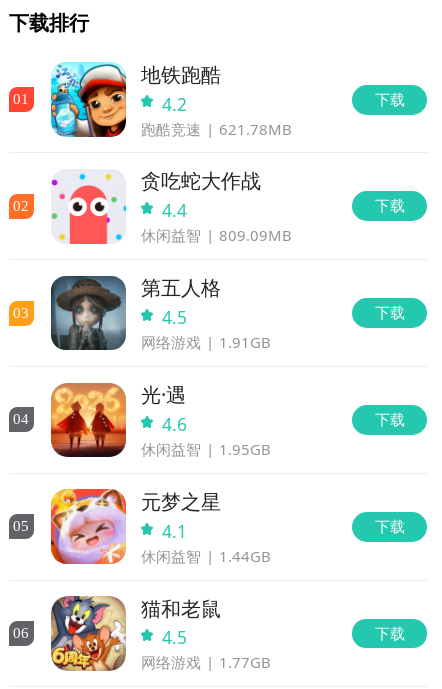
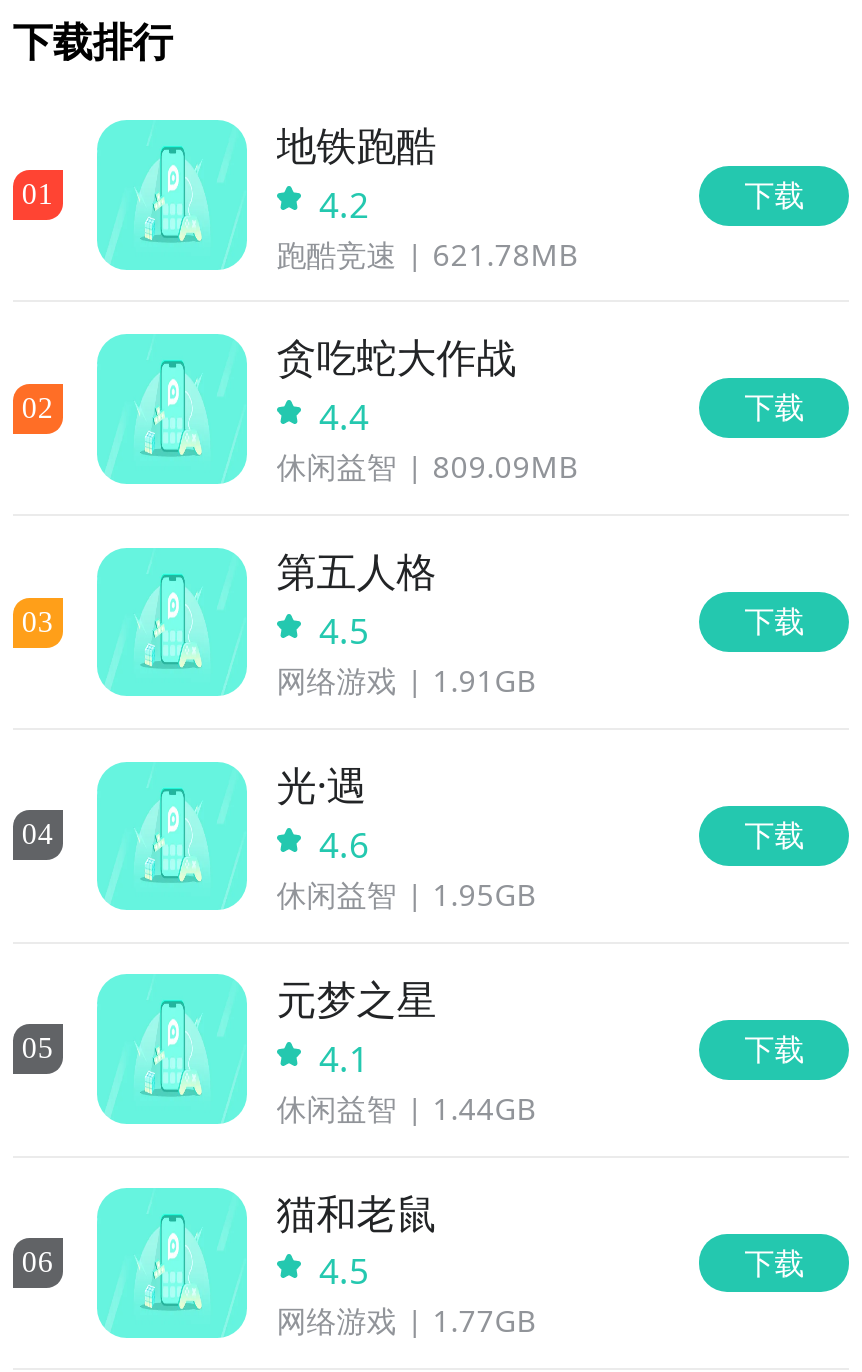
[50,62,127,138] [image] -> [95,122,249,272] [image]
[51,169,127,245] [image] -> [95,332,249,486] [image]
[50,275,127,351] [image] -> [95,546,249,698] [image]
[50,382,127,458] [image] -> [95,760,249,912] [image]
[50,488,127,565] [image] -> [95,972,249,1126] [image]
[50,595,127,672] [image] -> [95,1186,249,1340] [image]

